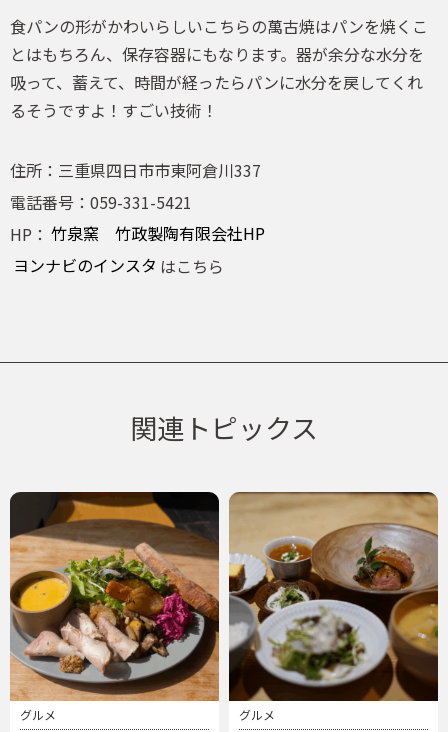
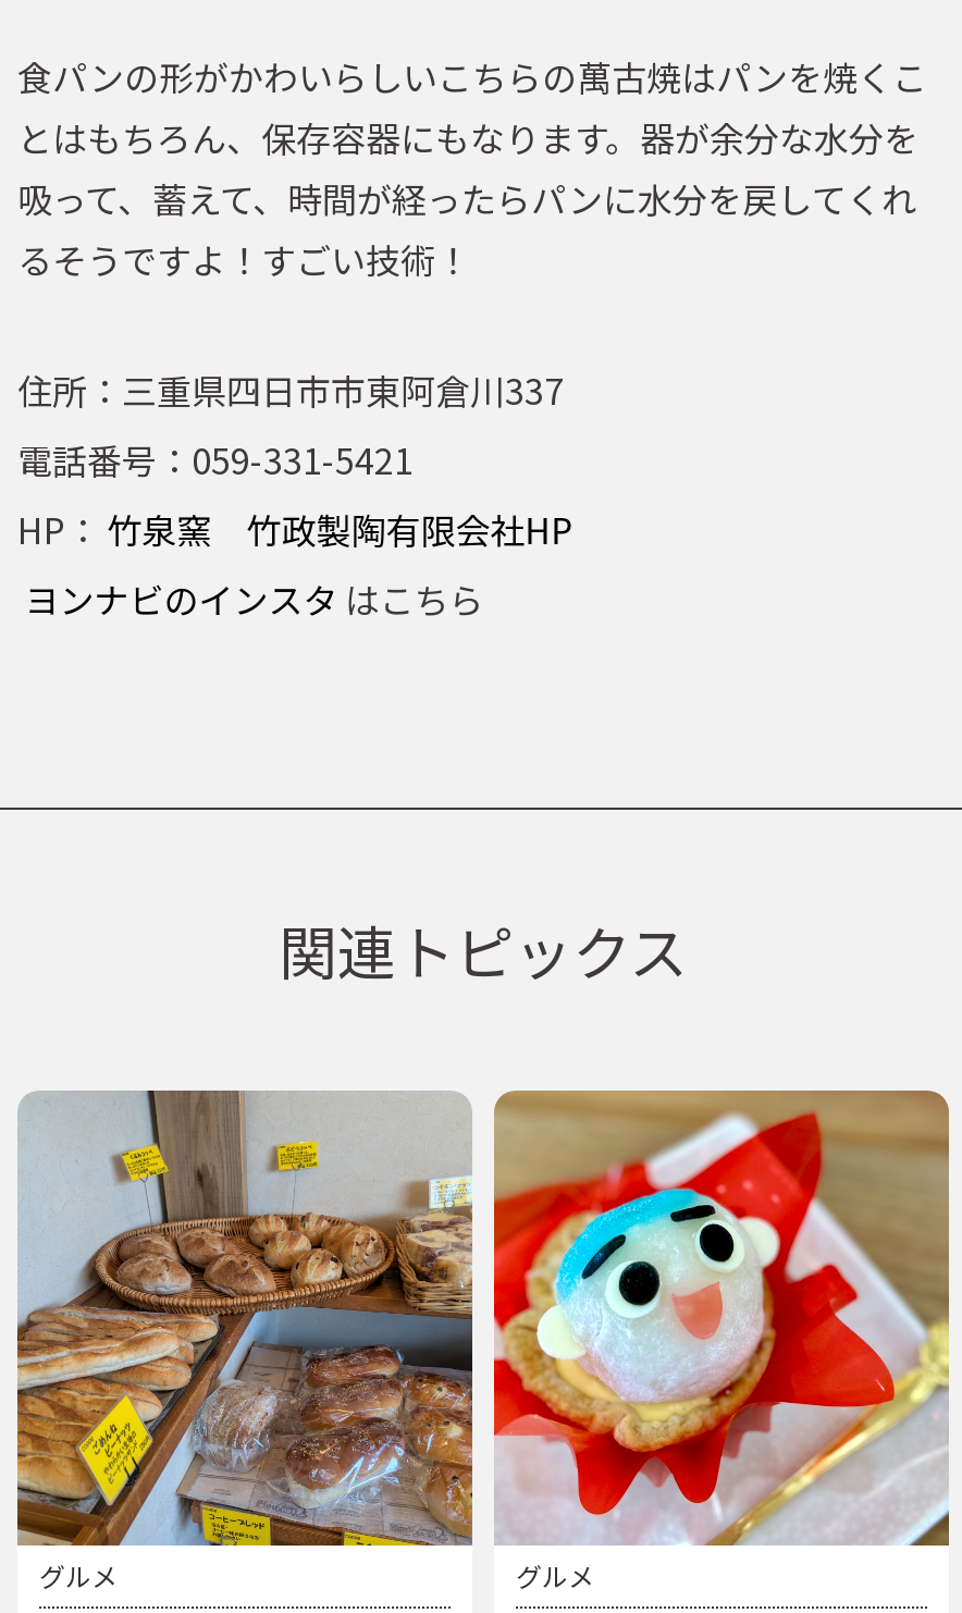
[9,491,220,702] [image] -> [15,1091,474,1548] [image]
[228,491,439,702] [image] -> [492,1088,951,1548] [image]

